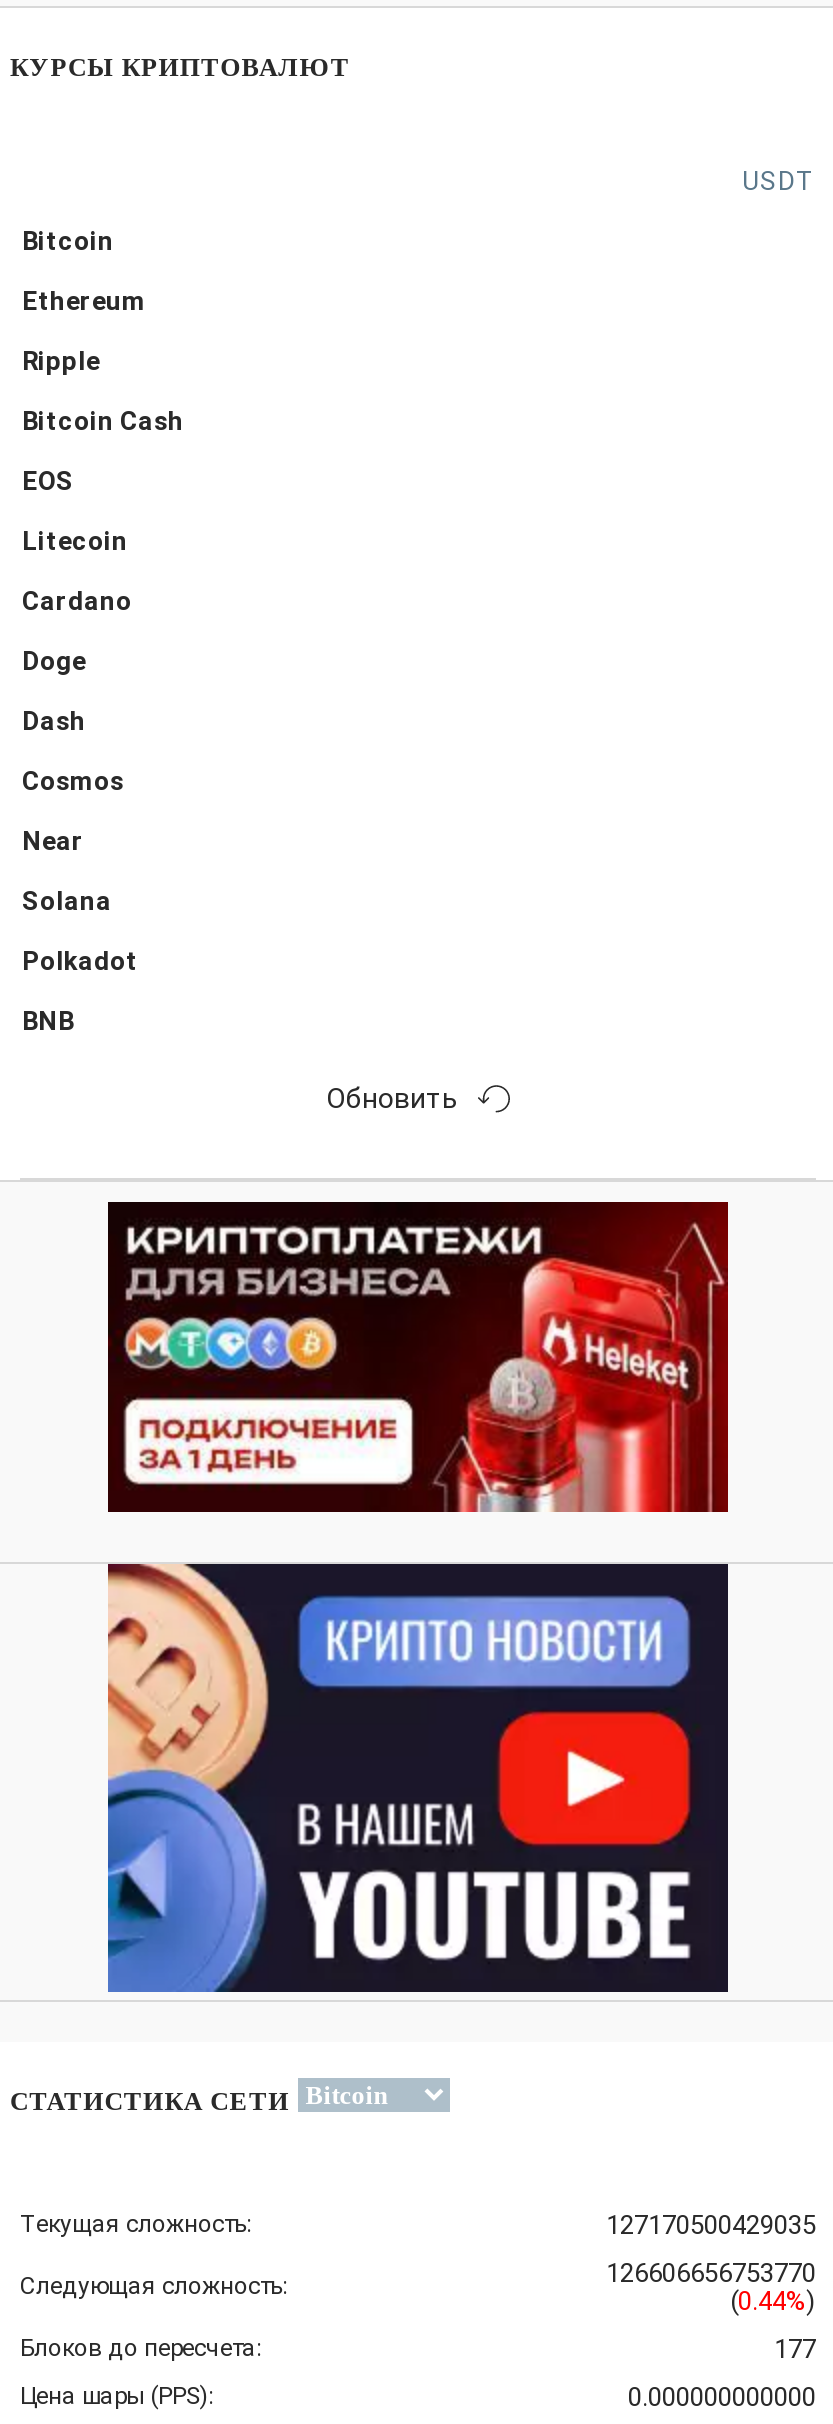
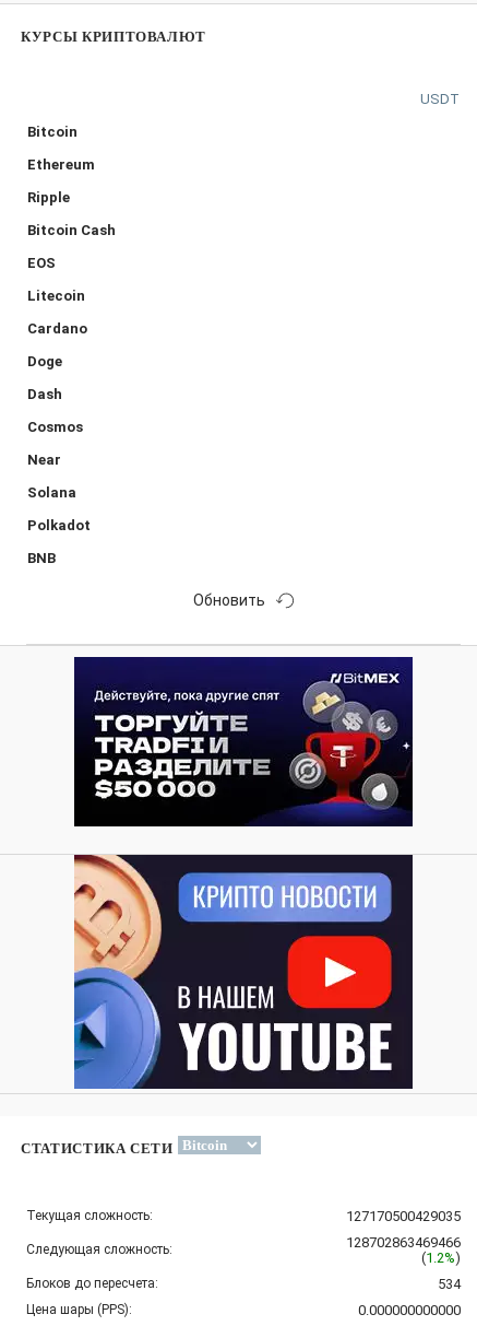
[108,1200,730,1514] [image] -> [74,656,414,828] [image]
[606,2259,816,2289] 126606656753770 -> [346,1235,461,1251] 128702863469466
[730,2287,816,2317] (0.44%) -> [421,1250,461,1266] (1.2%)
[774,2335,816,2365] 177 -> [438,1276,461,1293] 534

